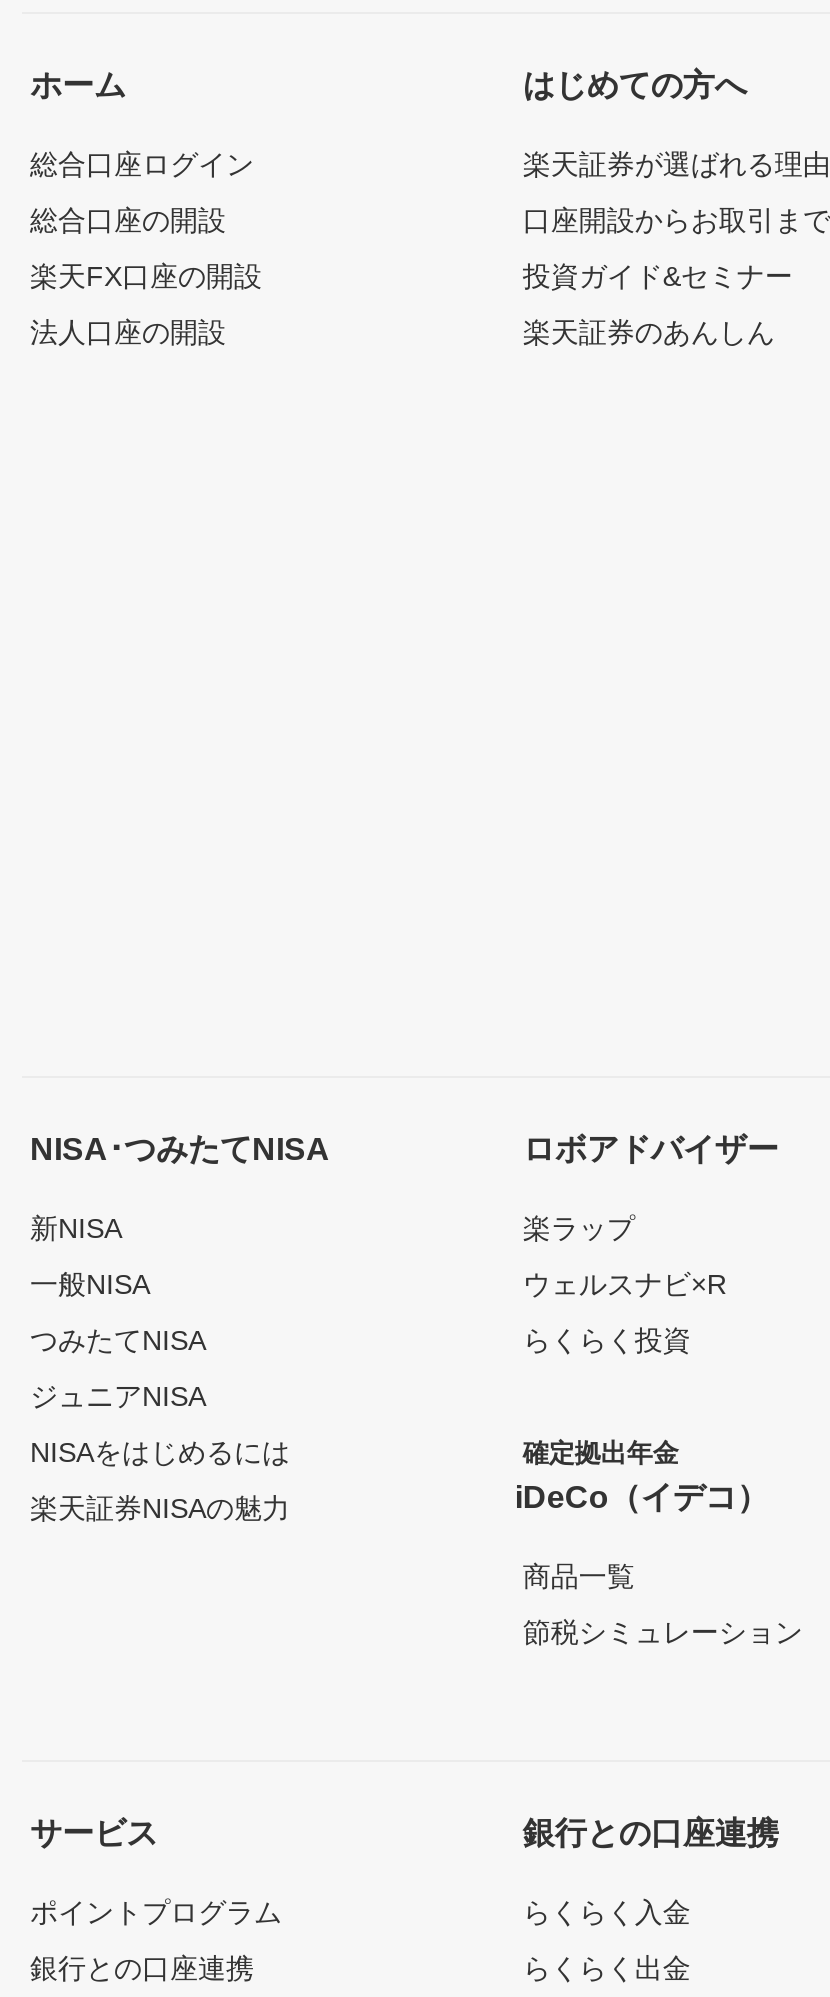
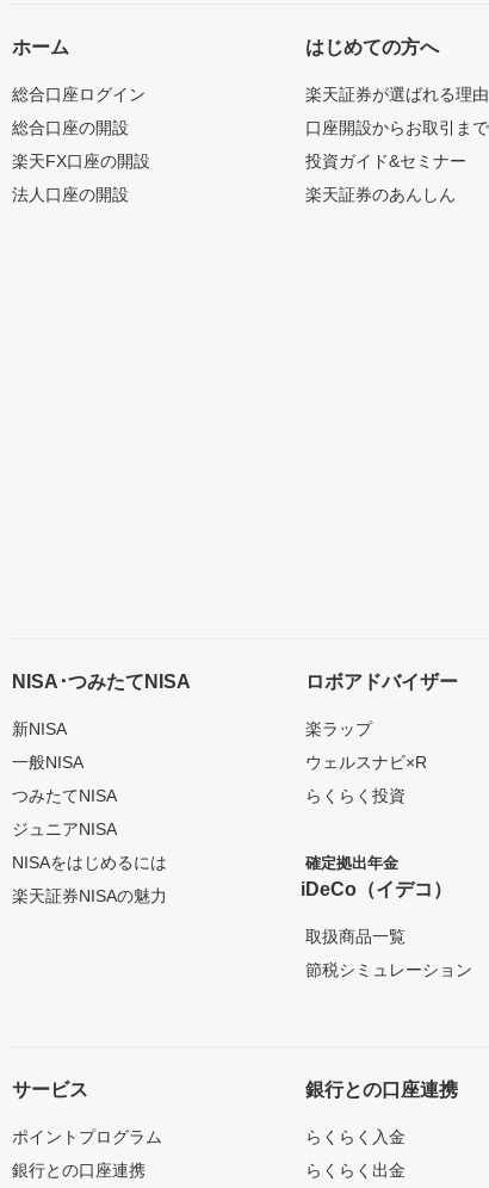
[523,1560,635,1592] 商品一覧 -> [306,927,406,946] 取扱商品一覧

